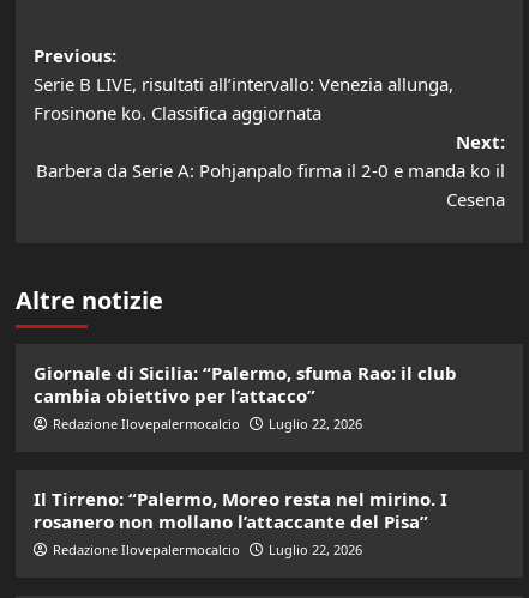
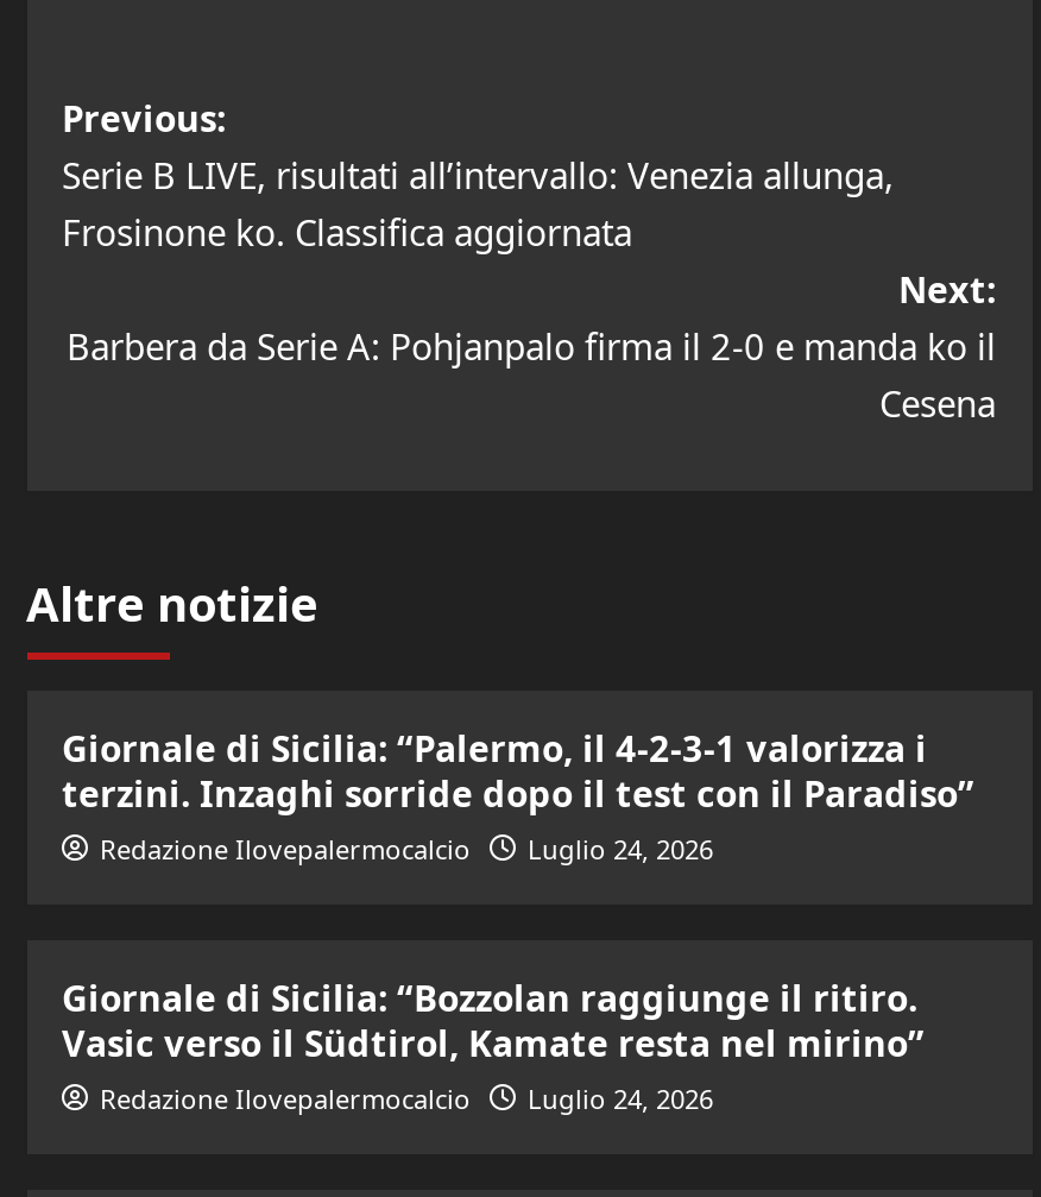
[33,361,456,408] Giornale di Sicilia: “Palermo, sfuma Rao: il club | cambia obiettivo per l’attacco” -> [62,725,974,818] Giornale di Sicilia: “Palermo, il 4-2-3-1 valorizza i | terzini. Inzaghi sorride dopo il test con il Paradiso”
[52,415,362,433] Redazione Ilovepalermocalcio Luglio 22, 2026 -> [100,832,713,868] Redazione Ilovepalermocalcio Luglio 24, 2026
[33,487,447,534] Il Tirreno: “Palermo, Moreo resta nel mirino. I | rosanero non mollano l’attaccante del Pisa” -> [62,975,925,1067] Giornale di Sicilia: “Bozzolan raggiunge il ritiro. | Vasic verso il Südtirol, Kamate resta nel mirino”
[52,541,362,559] Redazione Ilovepalermocalcio Luglio 22, 2026 -> [100,1082,713,1117] Redazione Ilovepalermocalcio Luglio 24, 2026

